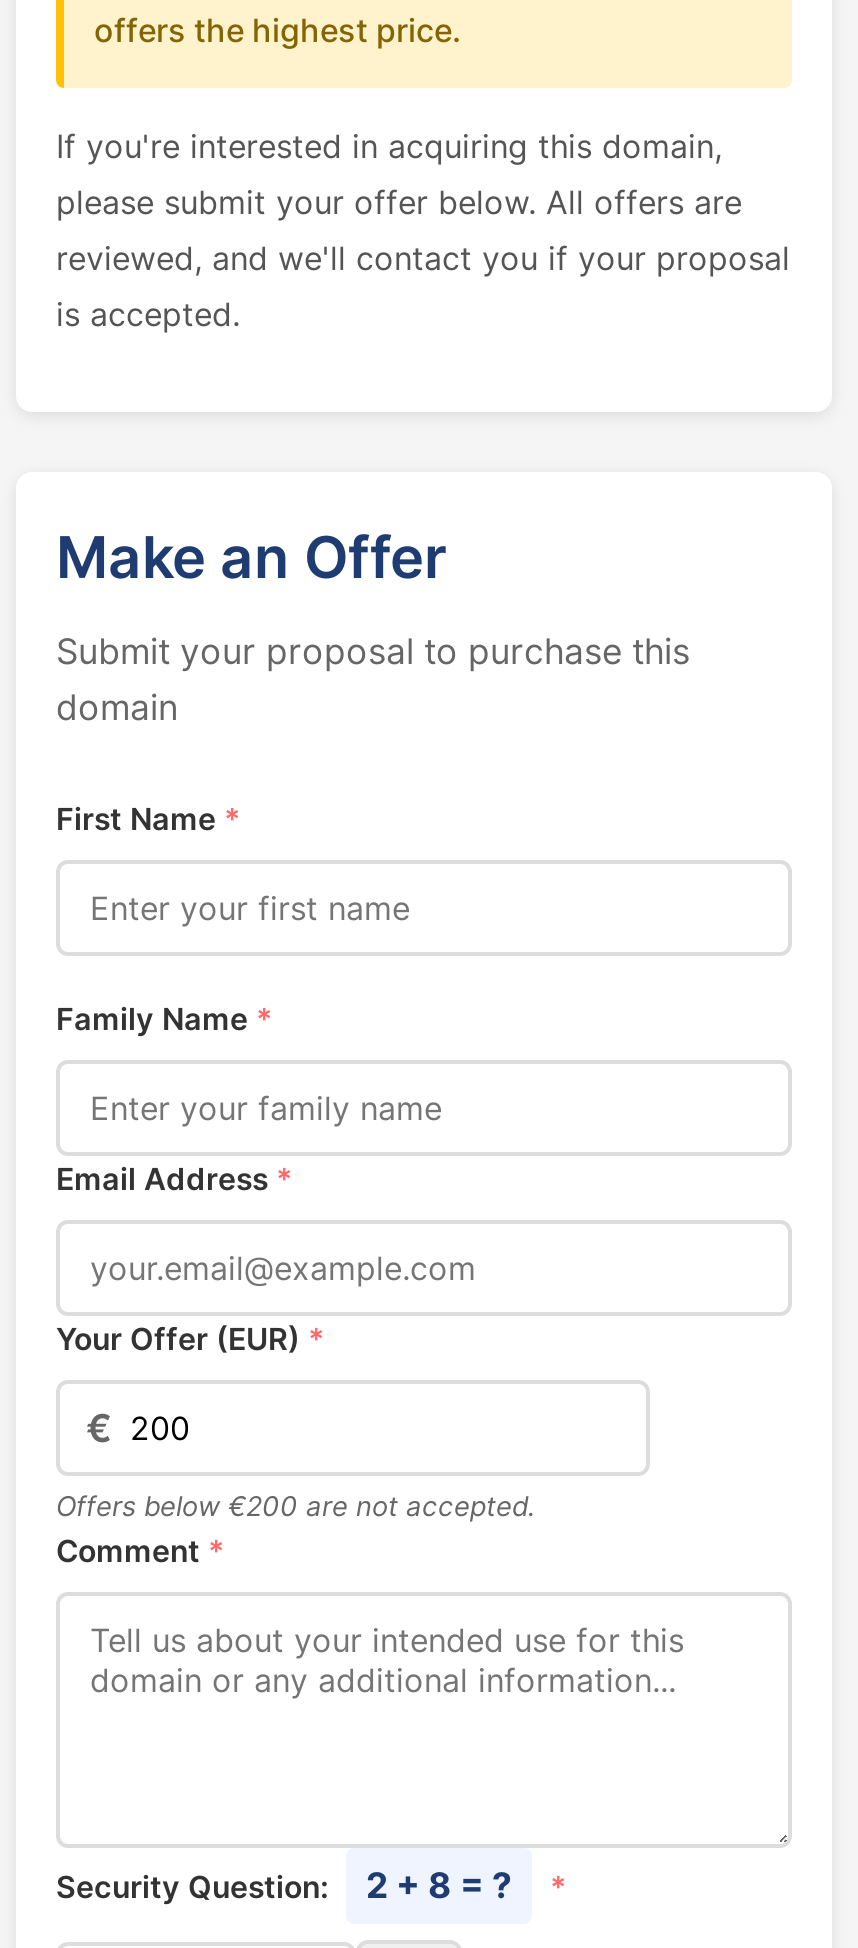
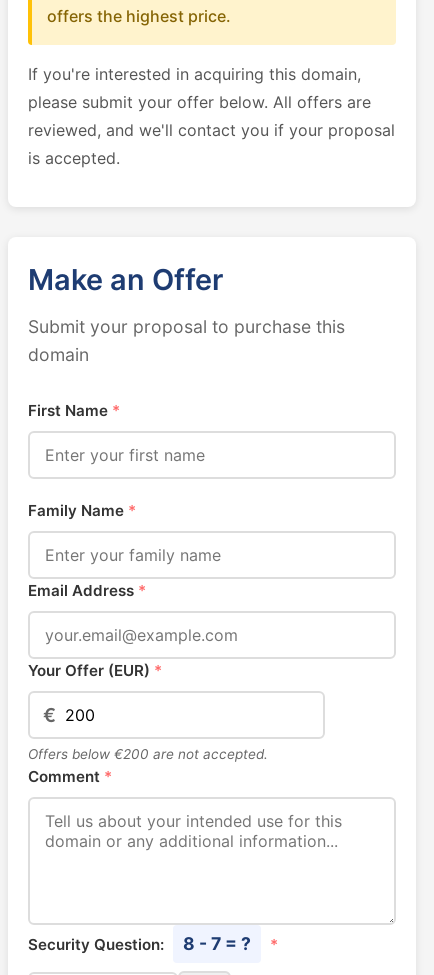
[366,1864,512,1906] 2 + 8 = ? -> [183,933,251,954] 8 - 7 = ?

